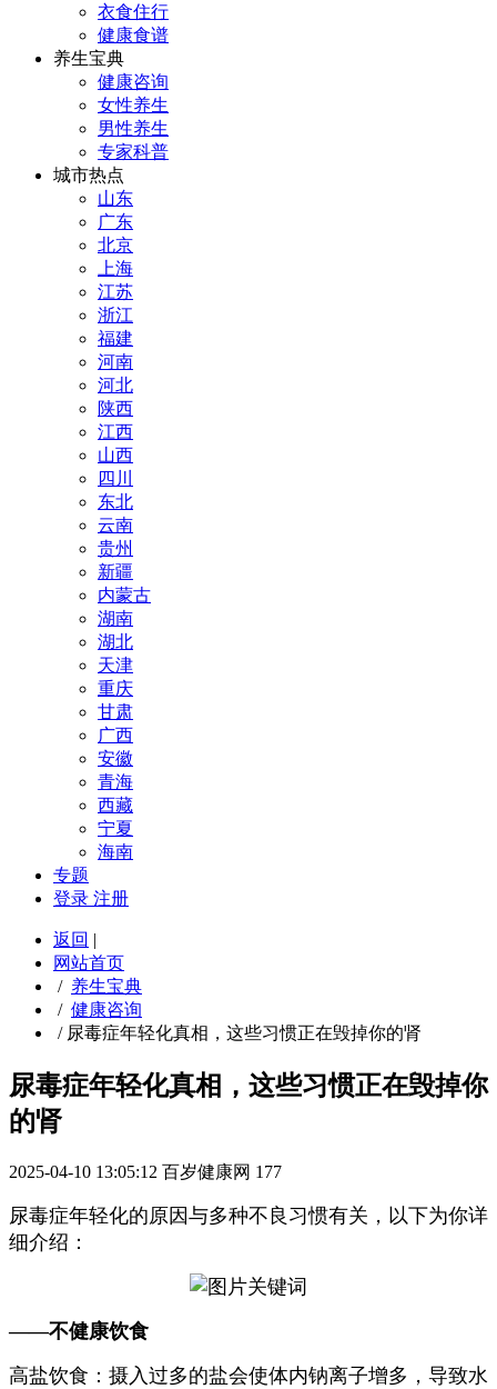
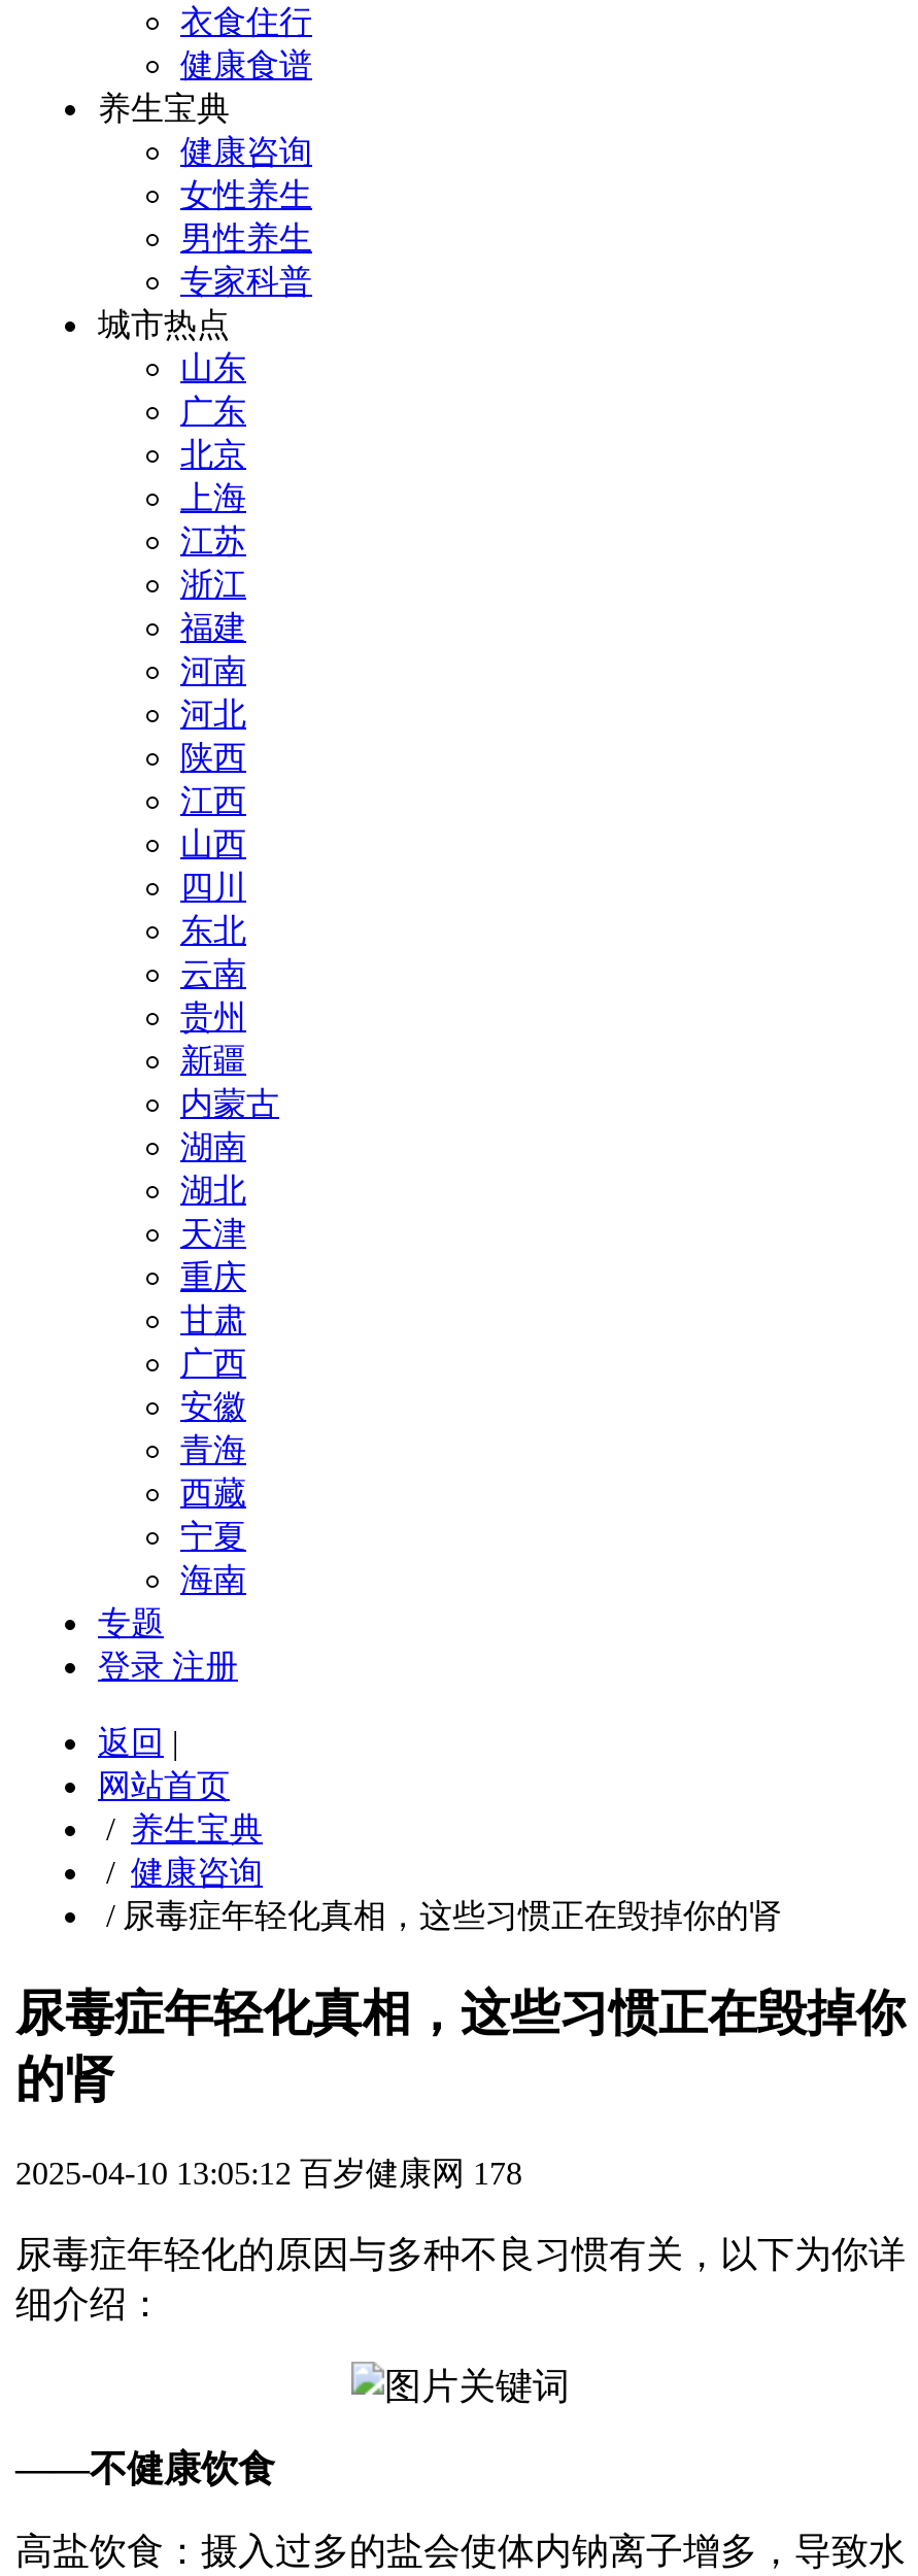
[9,1162,282,1181] 2025-04-10 13:05:12 百岁健康网 177 -> [15,2155,522,2190] 2025-04-10 13:05:12 百岁健康网 178

